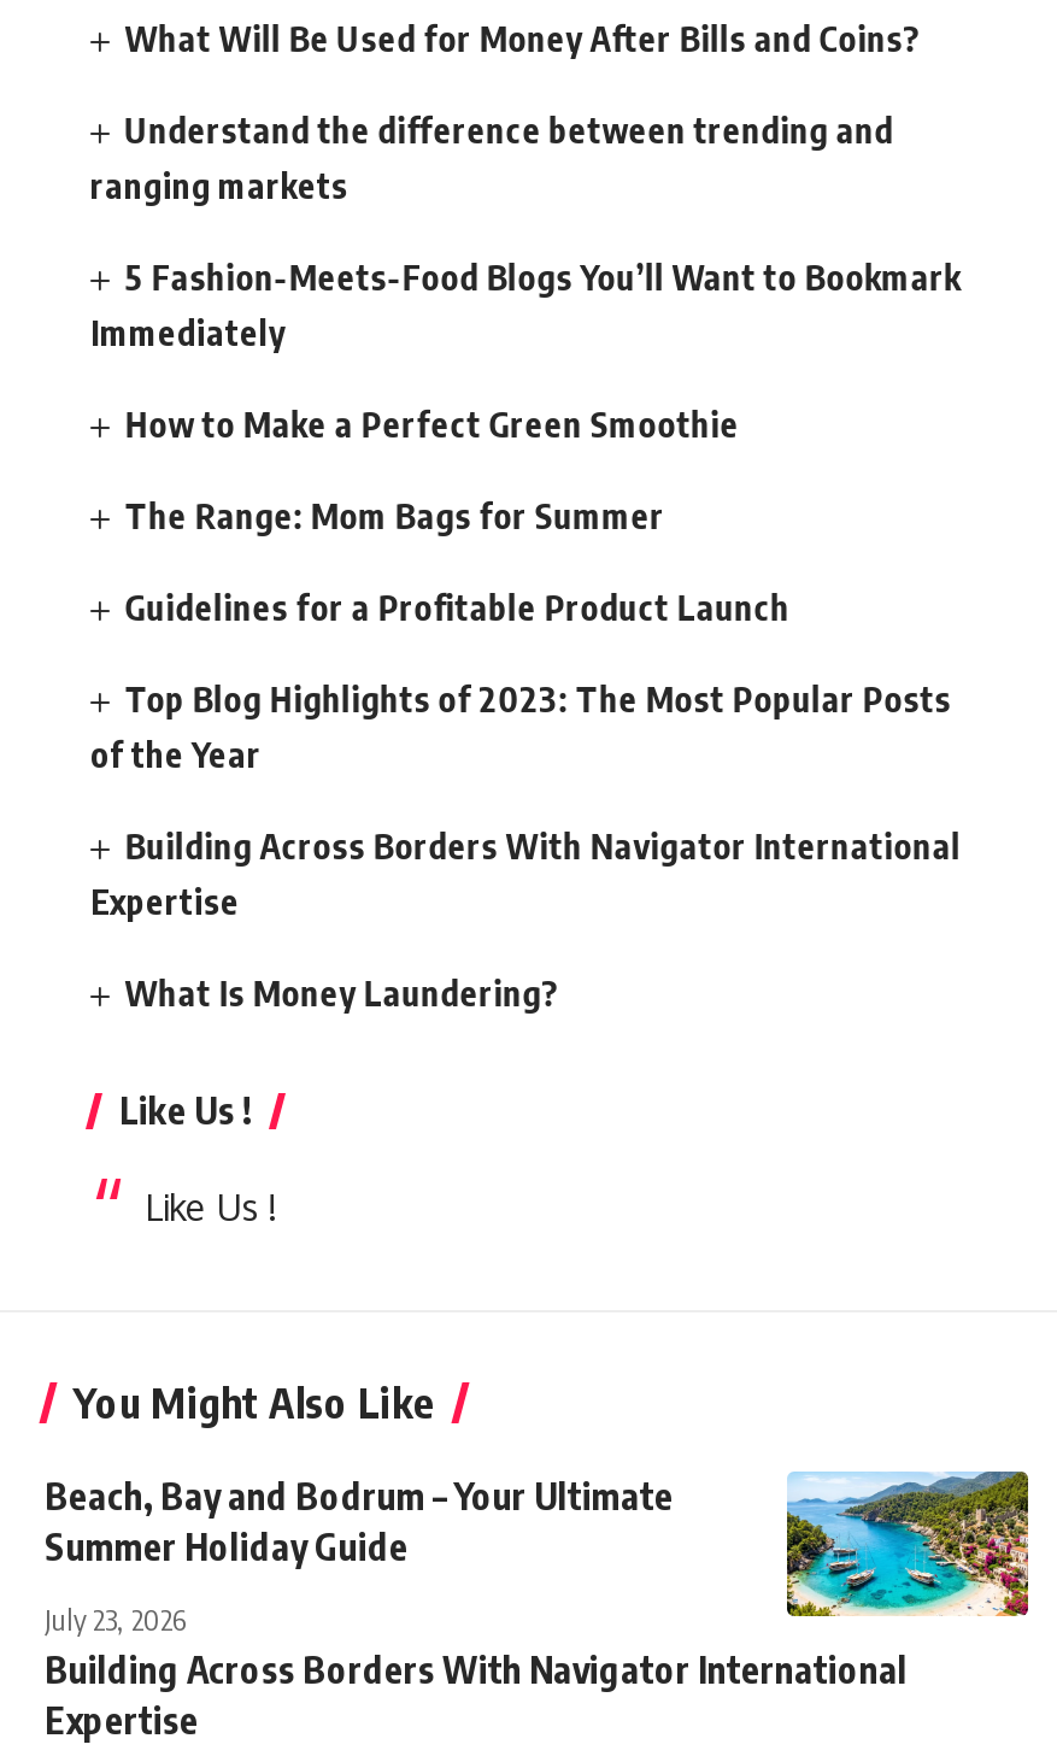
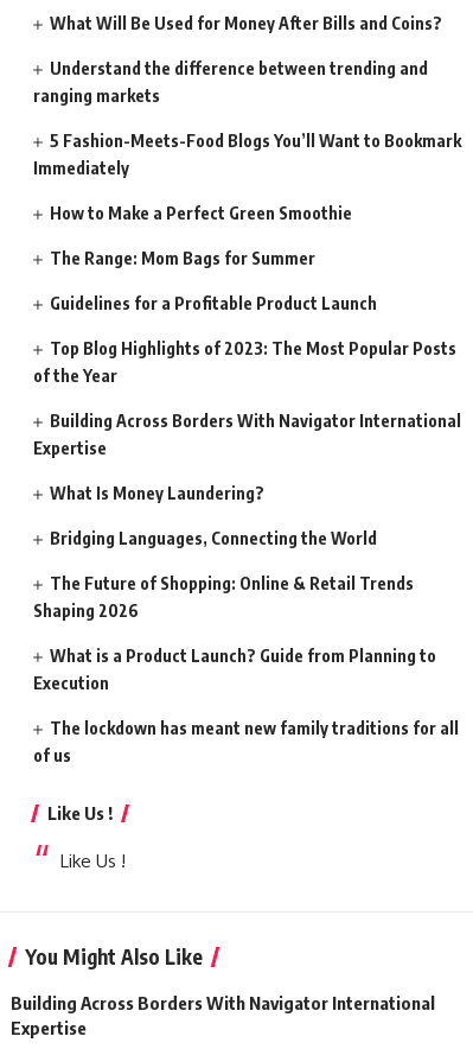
none -> [33,528,459,765] Bridging Languages, Connecting the World | The Future of Shopping: Online & Retail Trends | Shaping 2026 | What is a Product Launch? Guide from Planning to | Execution | The lockdown has meant new family traditions for all | of us
moved [74,1088,435,1428] -> [25,802,203,969]: Like Us ! | Like Us ! | You Might Also Like
[45,1474,674,1638] Beach, Bay and Bodrum – Your Ultimate | Summer Holiday Guide | July 23, 2026 -> none
[785,1469,1030,1619] [image] -> none

